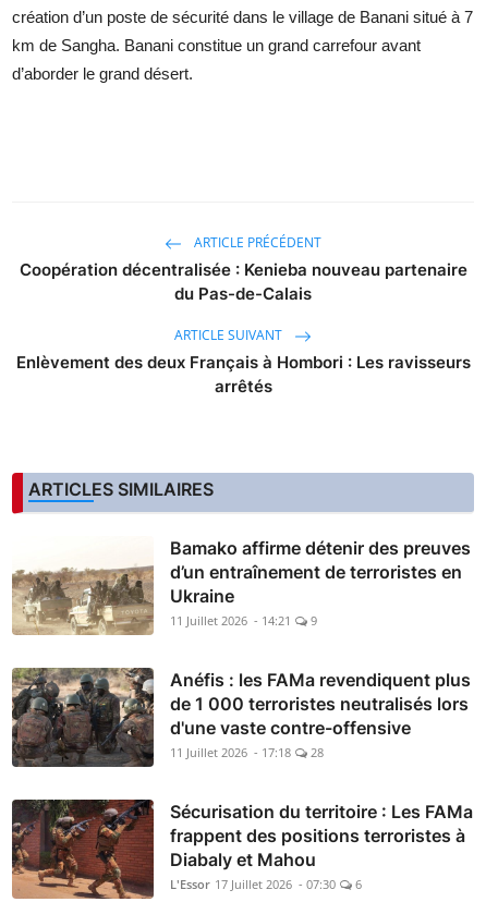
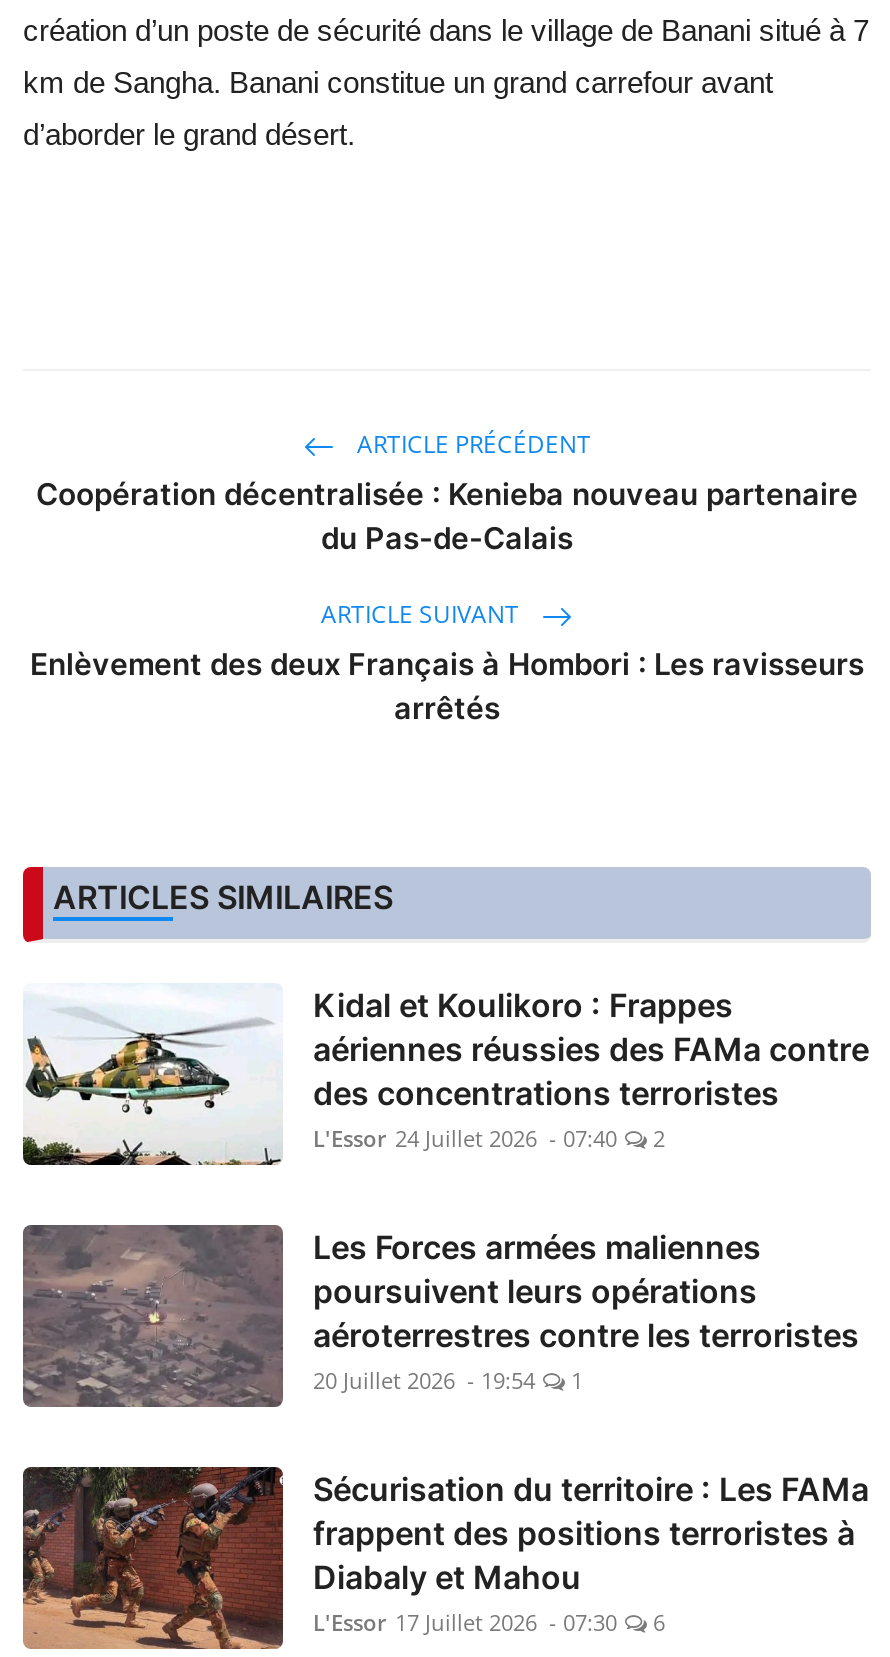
[11,537,471,636] [image] | Bamako affirme détenir des preuves | d’un entraînement de terroristes en | Ukraine | 11 Juillet 2026 - 14:21 | 9 -> [21,984,869,1167] [image] | Kidal et Koulikoro : Frappes | aériennes réussies des FAMa contre | des concentrations terroristes | L'Essor 24 Juillet 2026 - 07:40 | 2
[12,668,471,767] [image] | Anéfis : les FAMa revendiquent plus | de 1 000 terroristes neutralisés lors | d'une vaste contre-offensive | 11 Juillet 2026 - 17:18 | 28 -> [23,1225,859,1409] [image] | Les Forces armées maliennes | poursuivent leurs opérations | aéroterrestres contre les terroristes | 20 Juillet 2026 - 19:54 | 1

